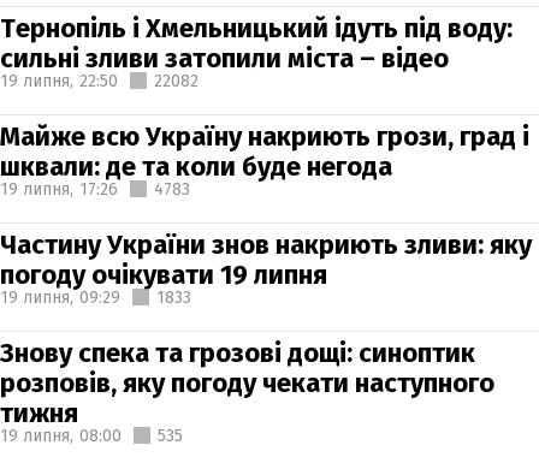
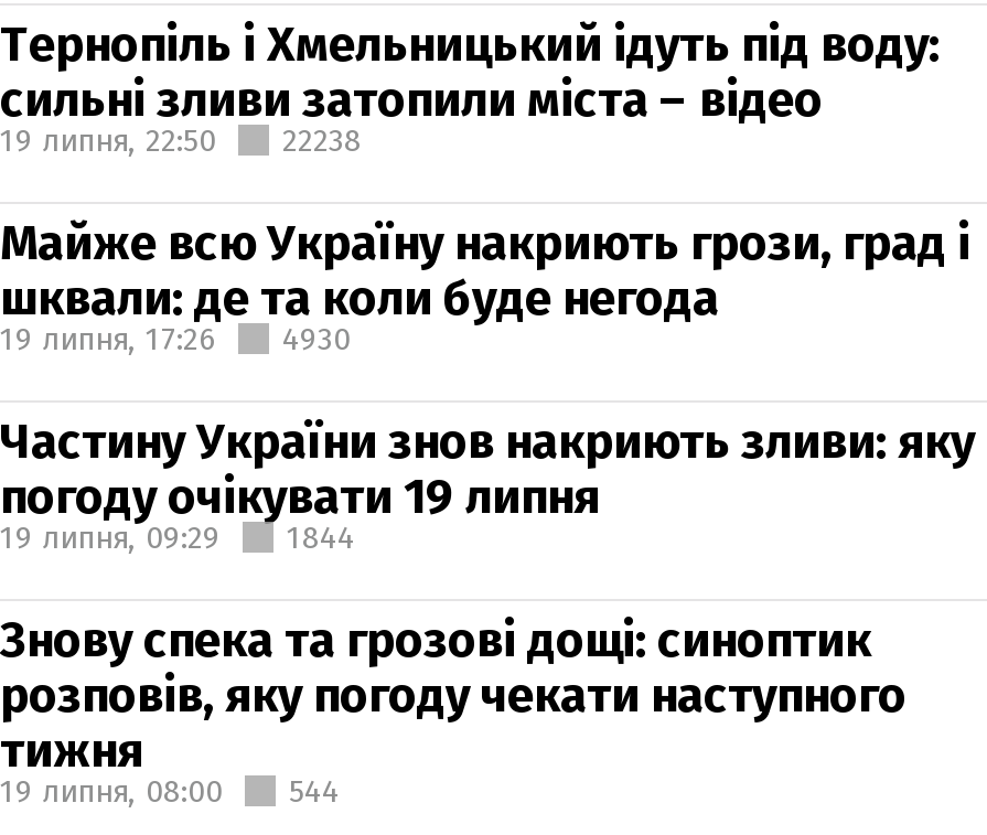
[0,70,199,91] 19 липня, 22:50 22082 -> [0,121,362,159] 19 липня, 22:50 22238
[0,179,190,199] 19 липня, 17:26 4783 -> [0,320,351,357] 19 липня, 17:26 4930
[0,287,191,307] 19 липня, 09:29 1833 -> [0,518,355,556] 19 липня, 09:29 1844
[0,425,183,446] 19 липня, 08:00 535 -> [0,772,340,810] 19 липня, 08:00 544

